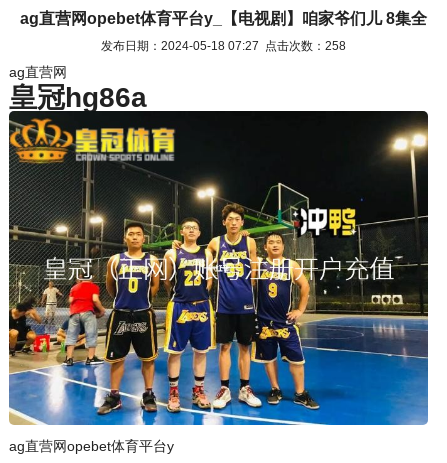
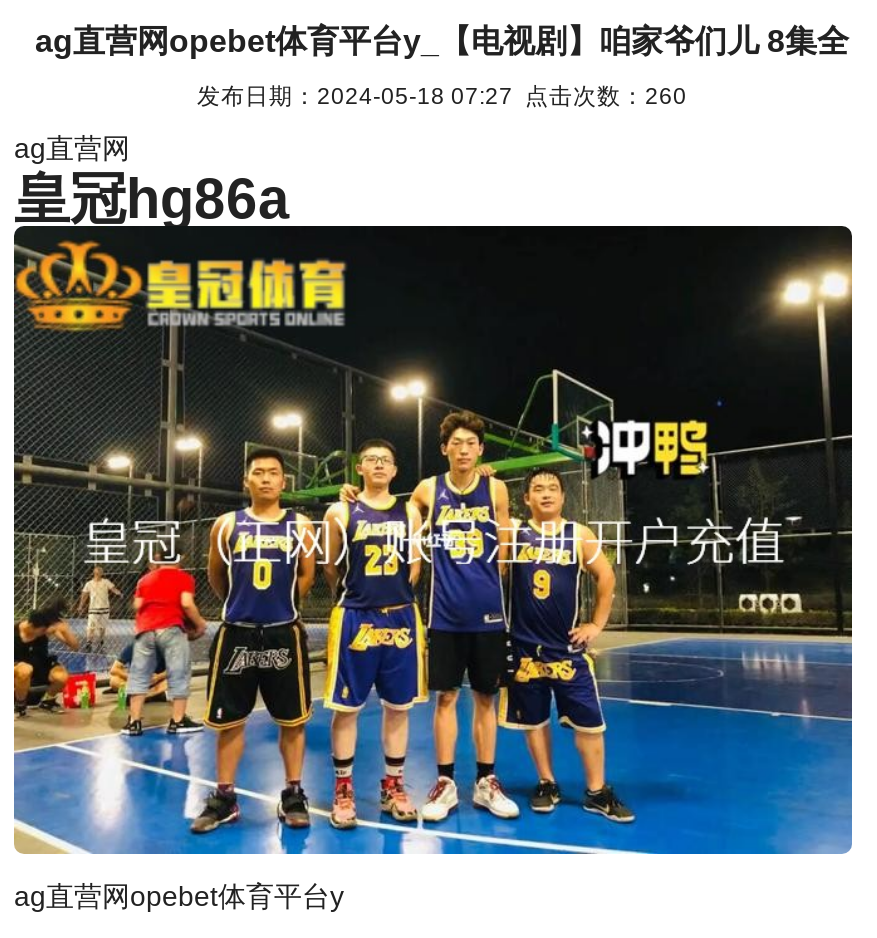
[100,39,345,52] 发布日期：2024-05-18 07:27 点击次数：258 -> [197,82,687,108] 发布日期：2024-05-18 07:27 点击次数：260

